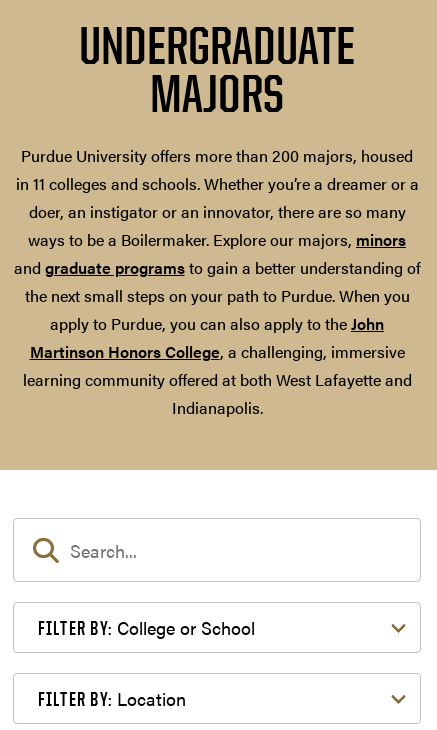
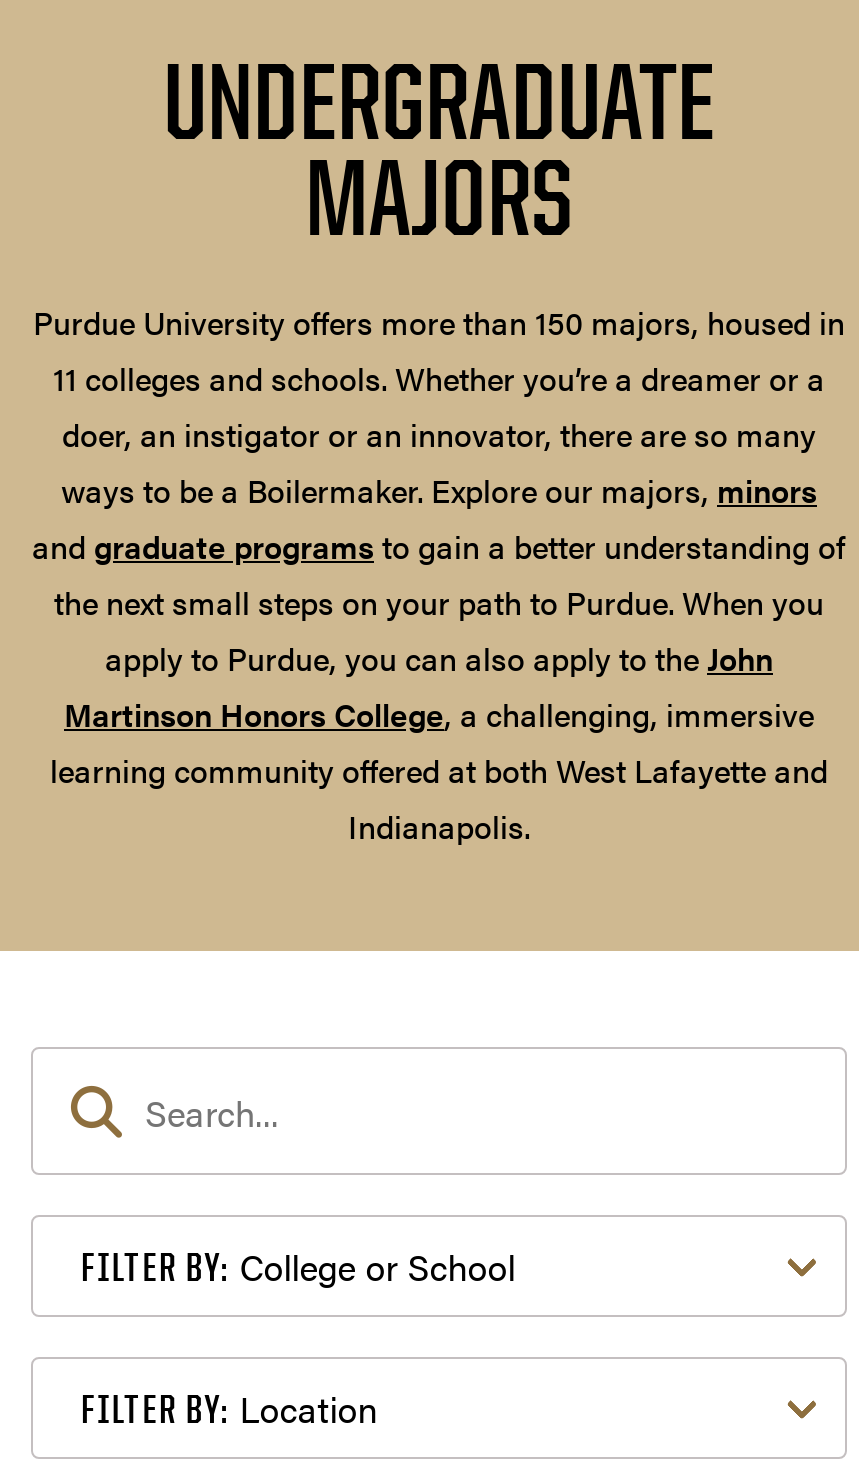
[15,144,418,195] Purdue University offers more than 200 majors, housed | in 11 colleges and schools. Whether you’re a dreamer or a -> [33,299,845,401] Purdue University offers more than 150 majors, housed in | 11 colleges and schools. Whether you’re a dreamer or a

